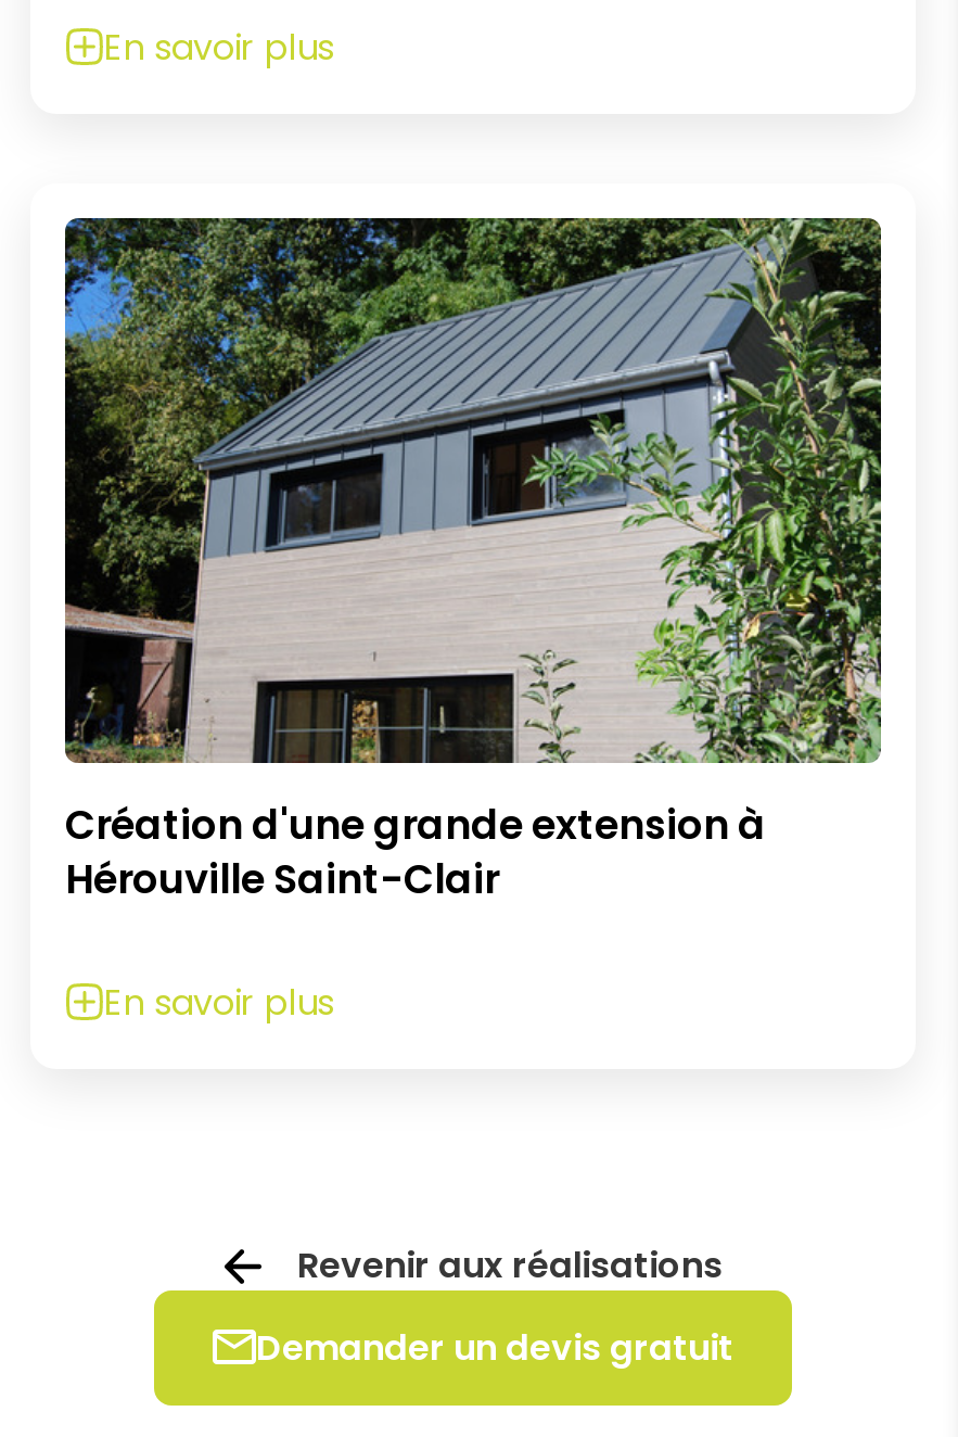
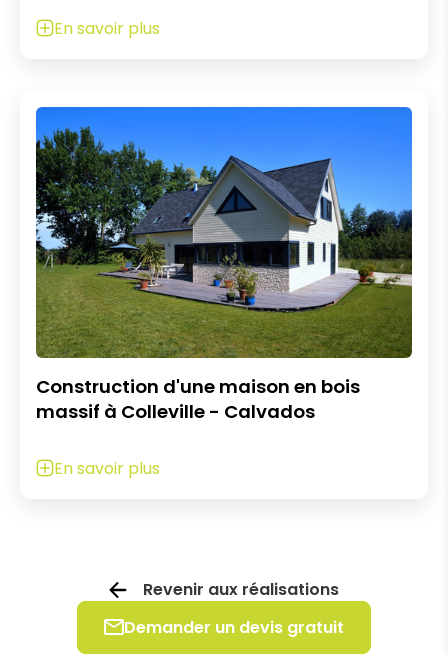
[63,216,883,906] [image] | Création d'une grande extension à | Hérouville Saint-Clair -> [35,106,413,424] [image] | Construction d'une maison en bois | massif à Colleville - Calvados

